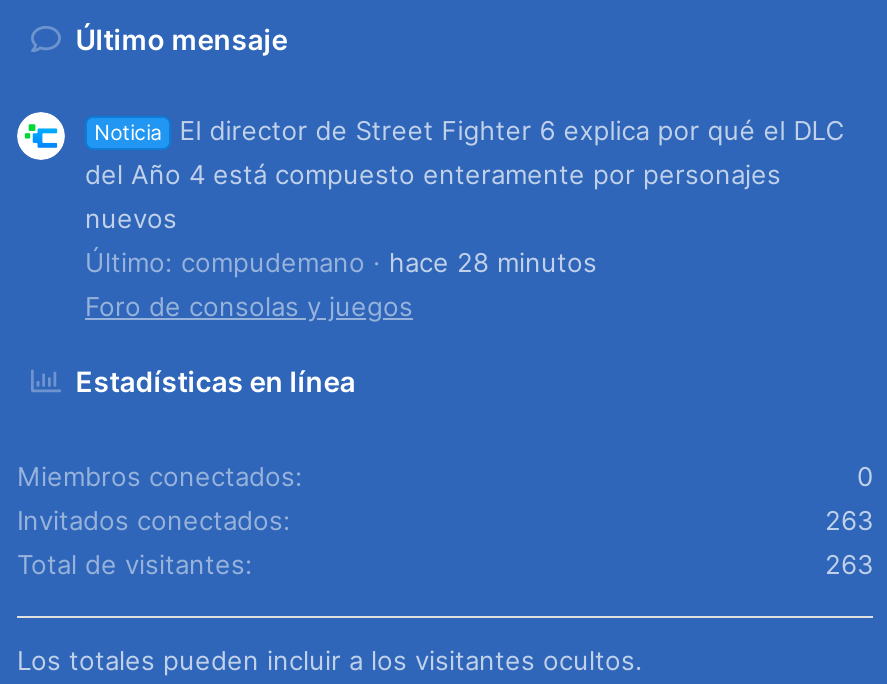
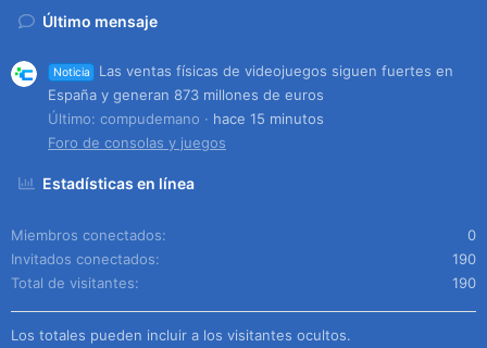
[85,113,843,233] El director de Street Fighter 6 explica por qué el DLC | del Año 4 está compuesto enteramente por personajes | nuevos -> [48,62,454,103] Las ventas físicas de videojuegos siguen fuertes en | España y generan 873 millones de euros
[85,245,597,277] Último: compudemano hace 28 minutos -> [48,110,324,127] Último: compudemano hace 15 minutos
[825,503,873,535] 263 -> [452,250,476,267] 190
[825,547,873,579] 263 -> [452,274,476,291] 190

